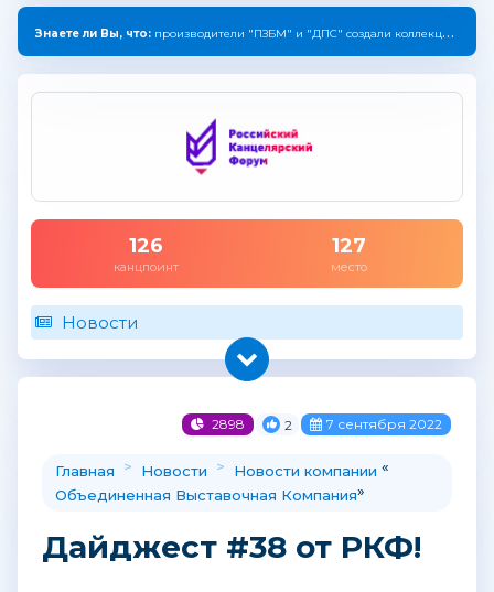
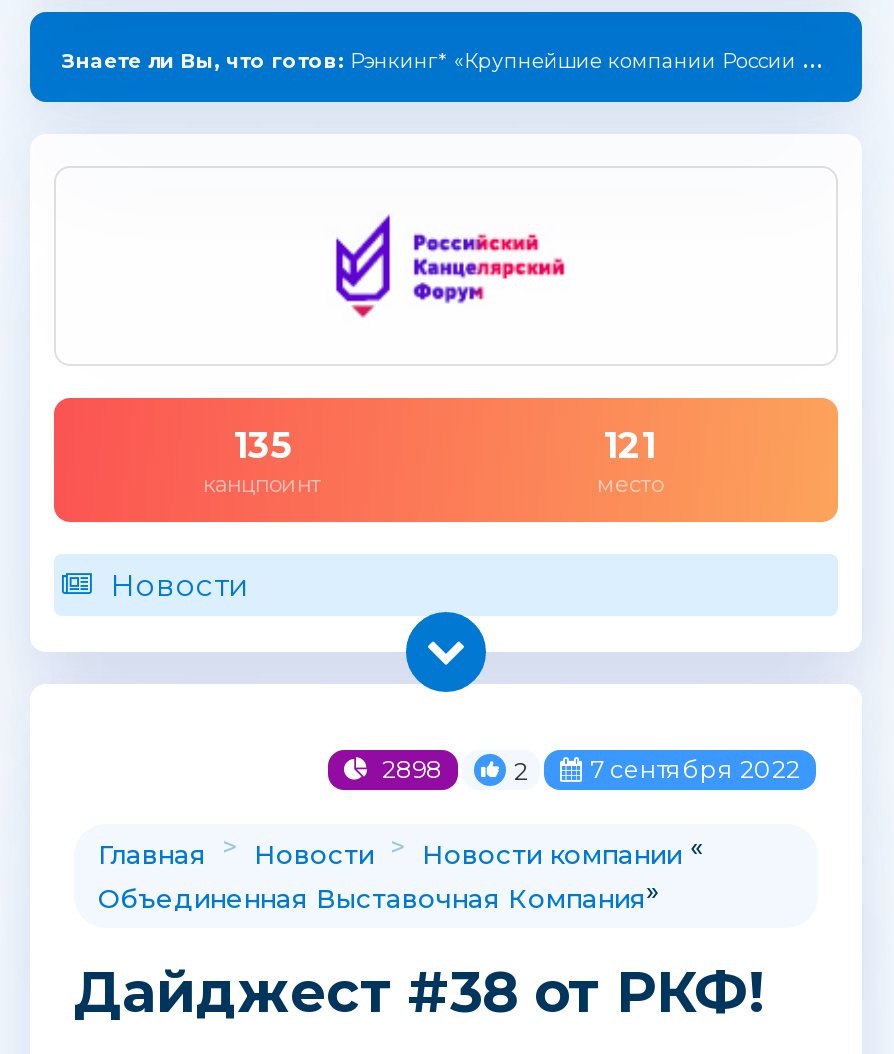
[128,234,163,258] 126 -> [234,424,290,468] 135
[331,234,366,258] 127 -> [604,424,656,468] 121

